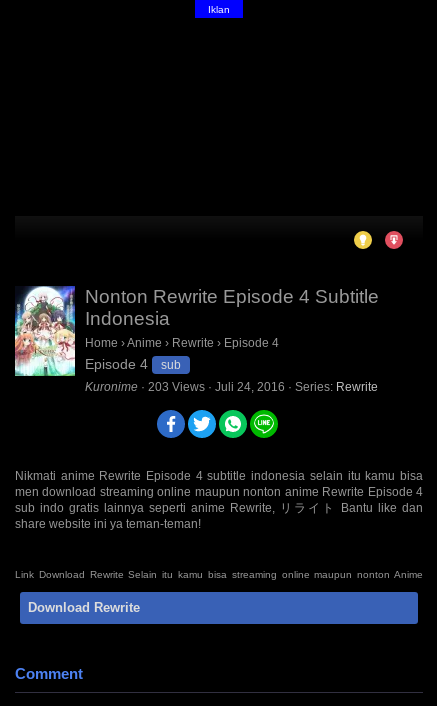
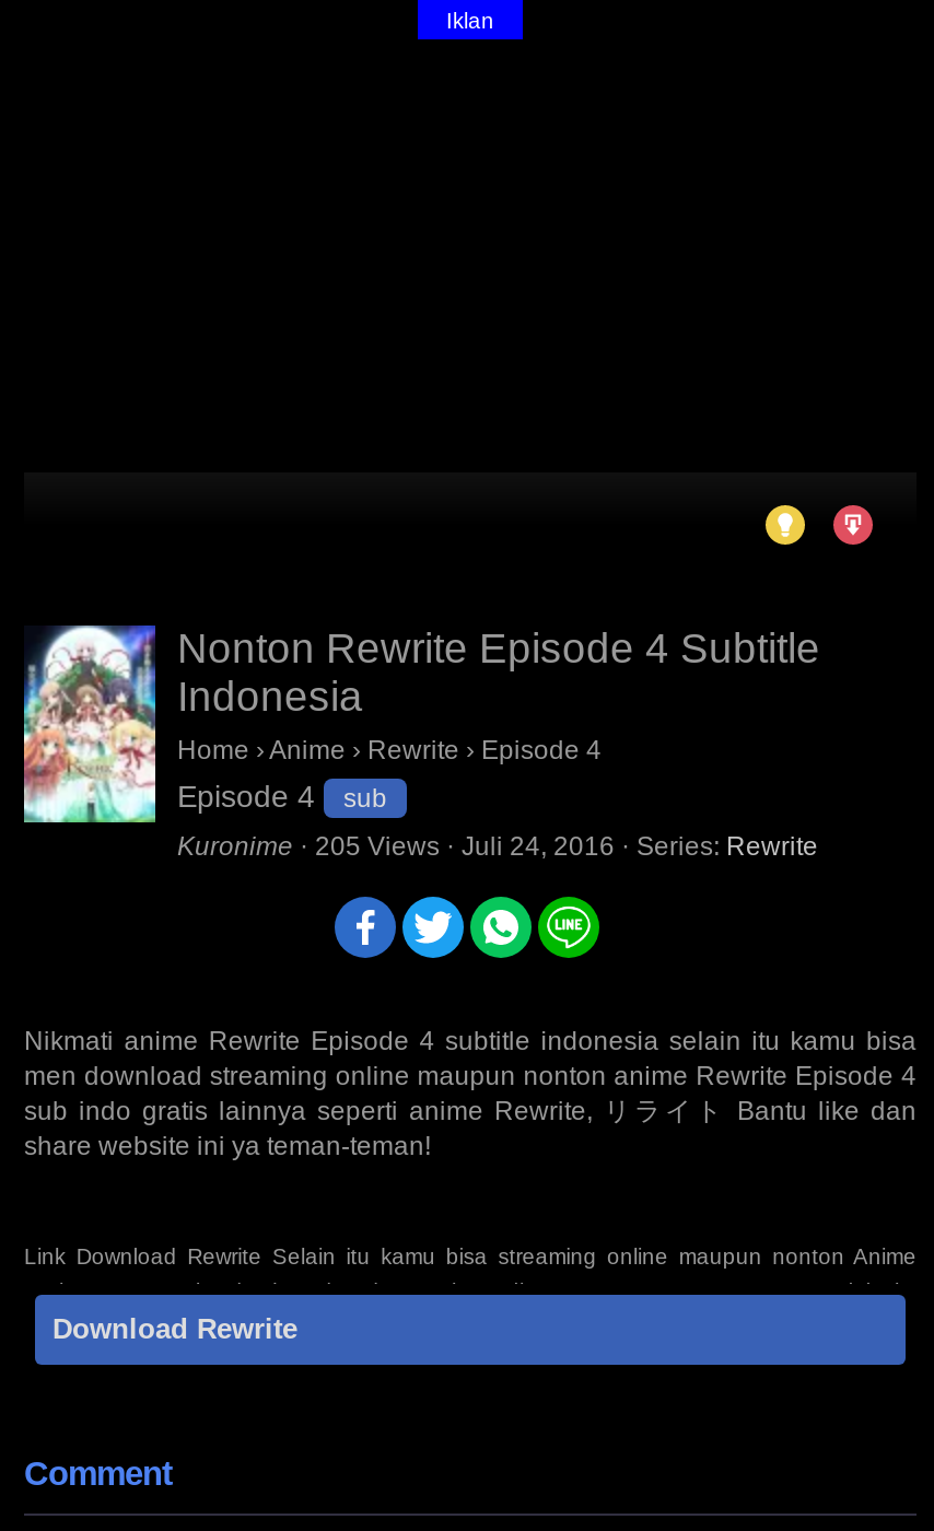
[85,380,378,394] Kuronime · 203 Views · Juli 24, 2016 · Series: Rewrite -> [177,831,818,862] Kuronime · 205 Views · Juli 24, 2016 · Series: Rewrite

